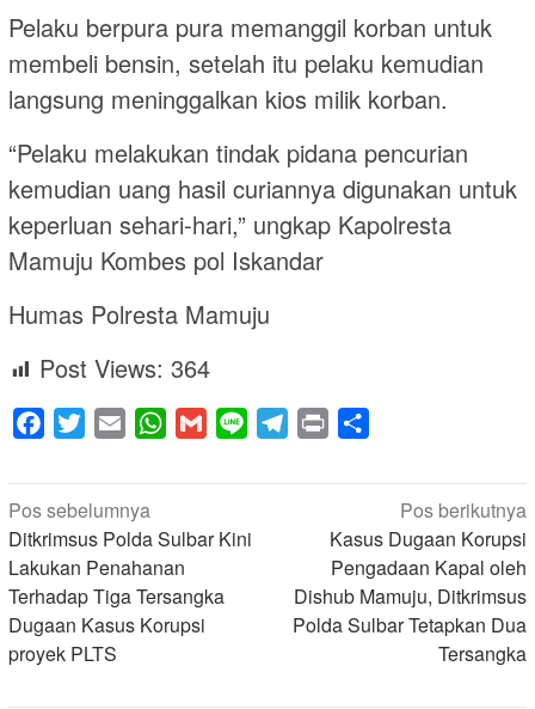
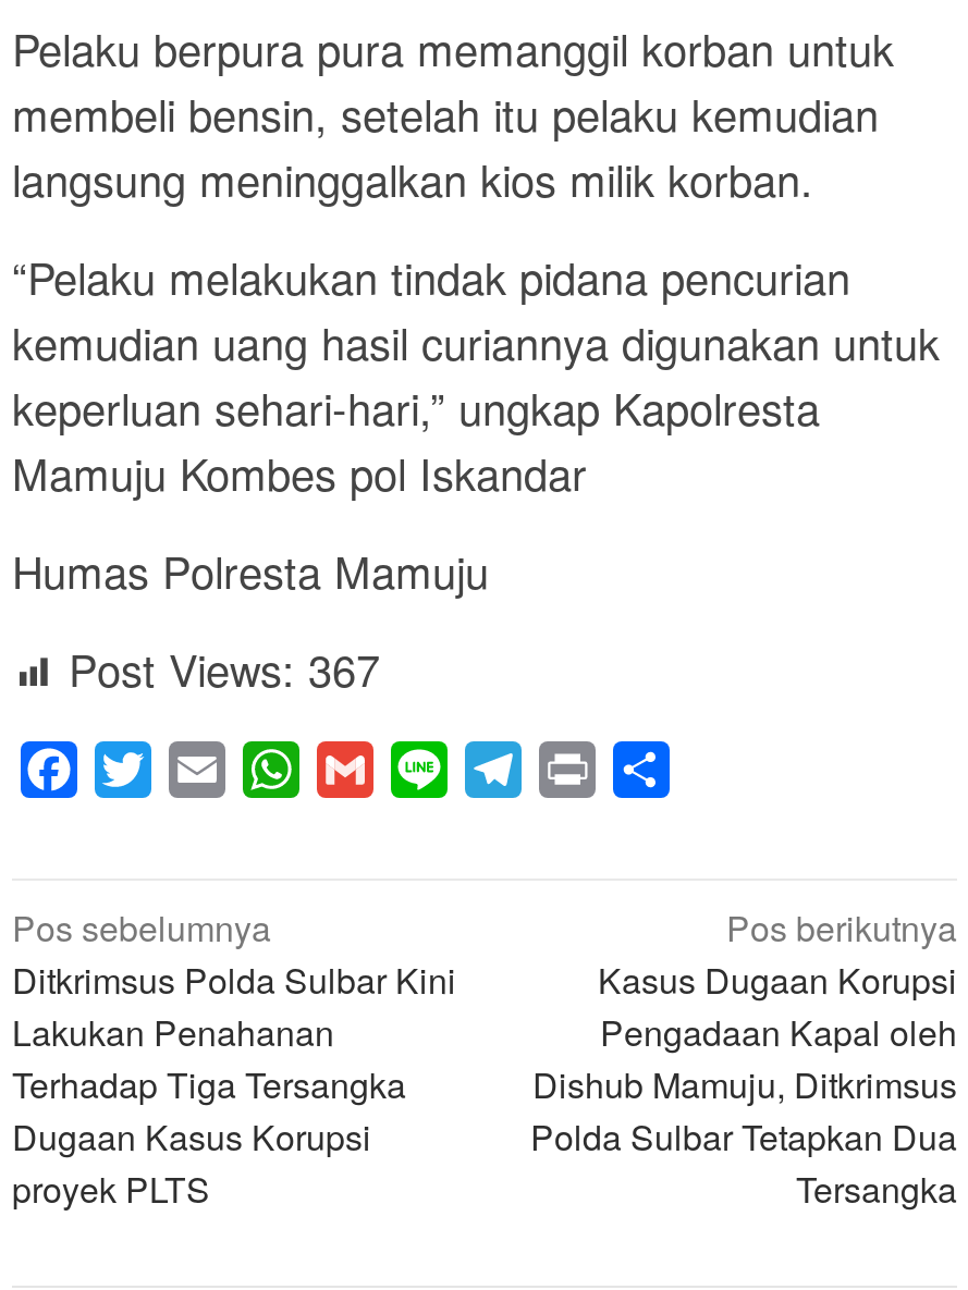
[39,351,210,385] Post Views: 364 -> [69,637,380,701] Post Views: 367

